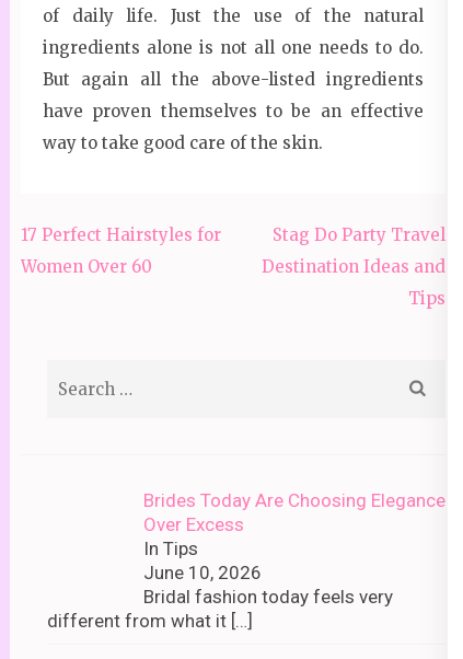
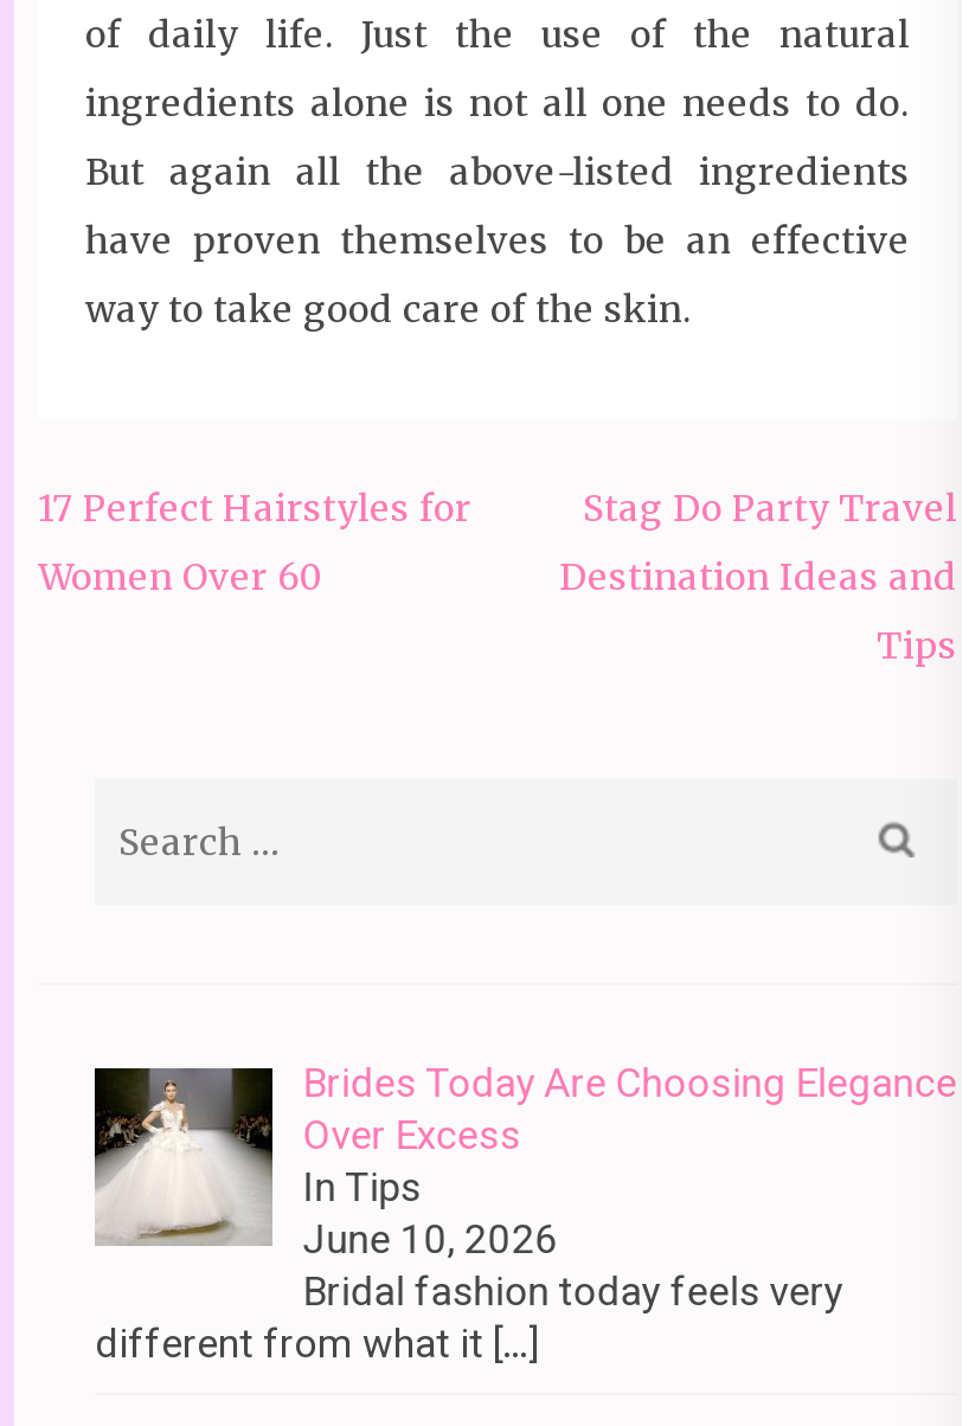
none -> [92,1066,275,1248] [image]

